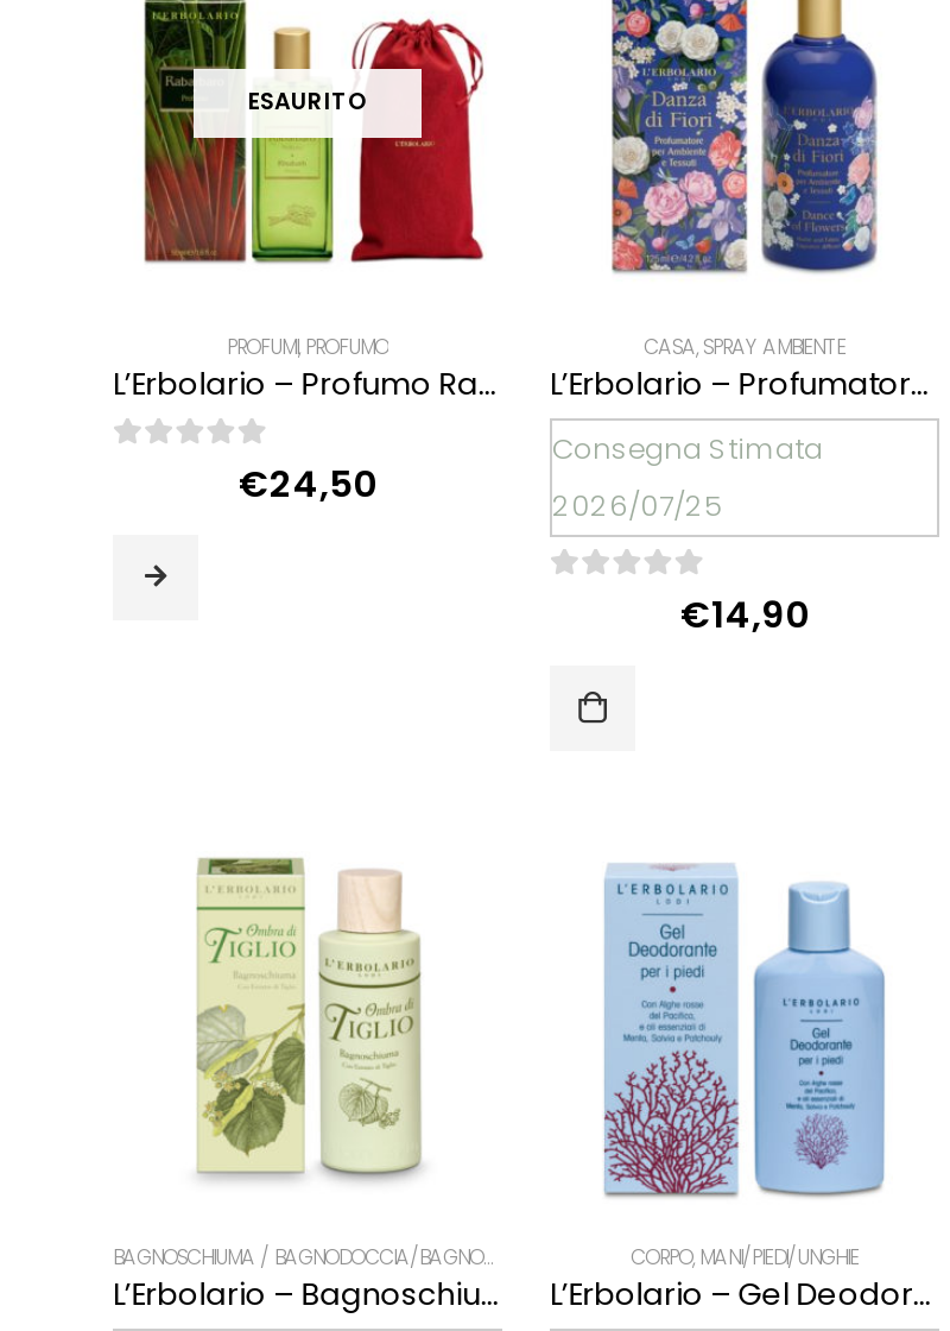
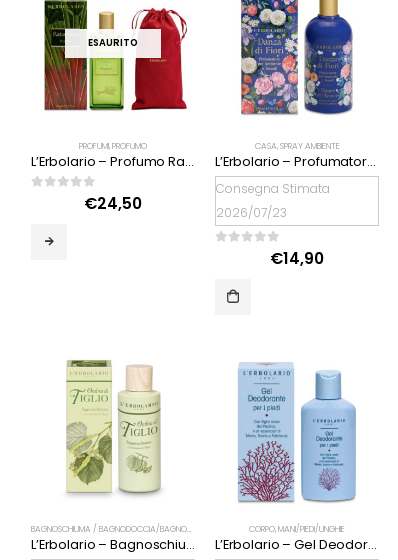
[552,485,723,525] 2026/07/25 -> [216,204,287,221] 2026/07/23

